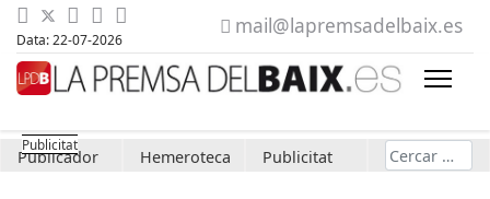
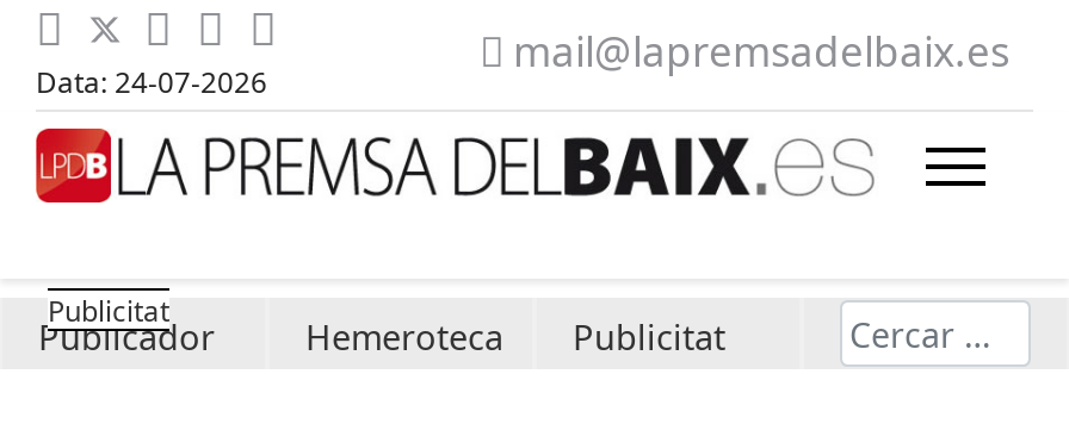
[16,31,122,49] Data: 22-07-2026 -> [36,62,267,102] Data: 24-07-2026

